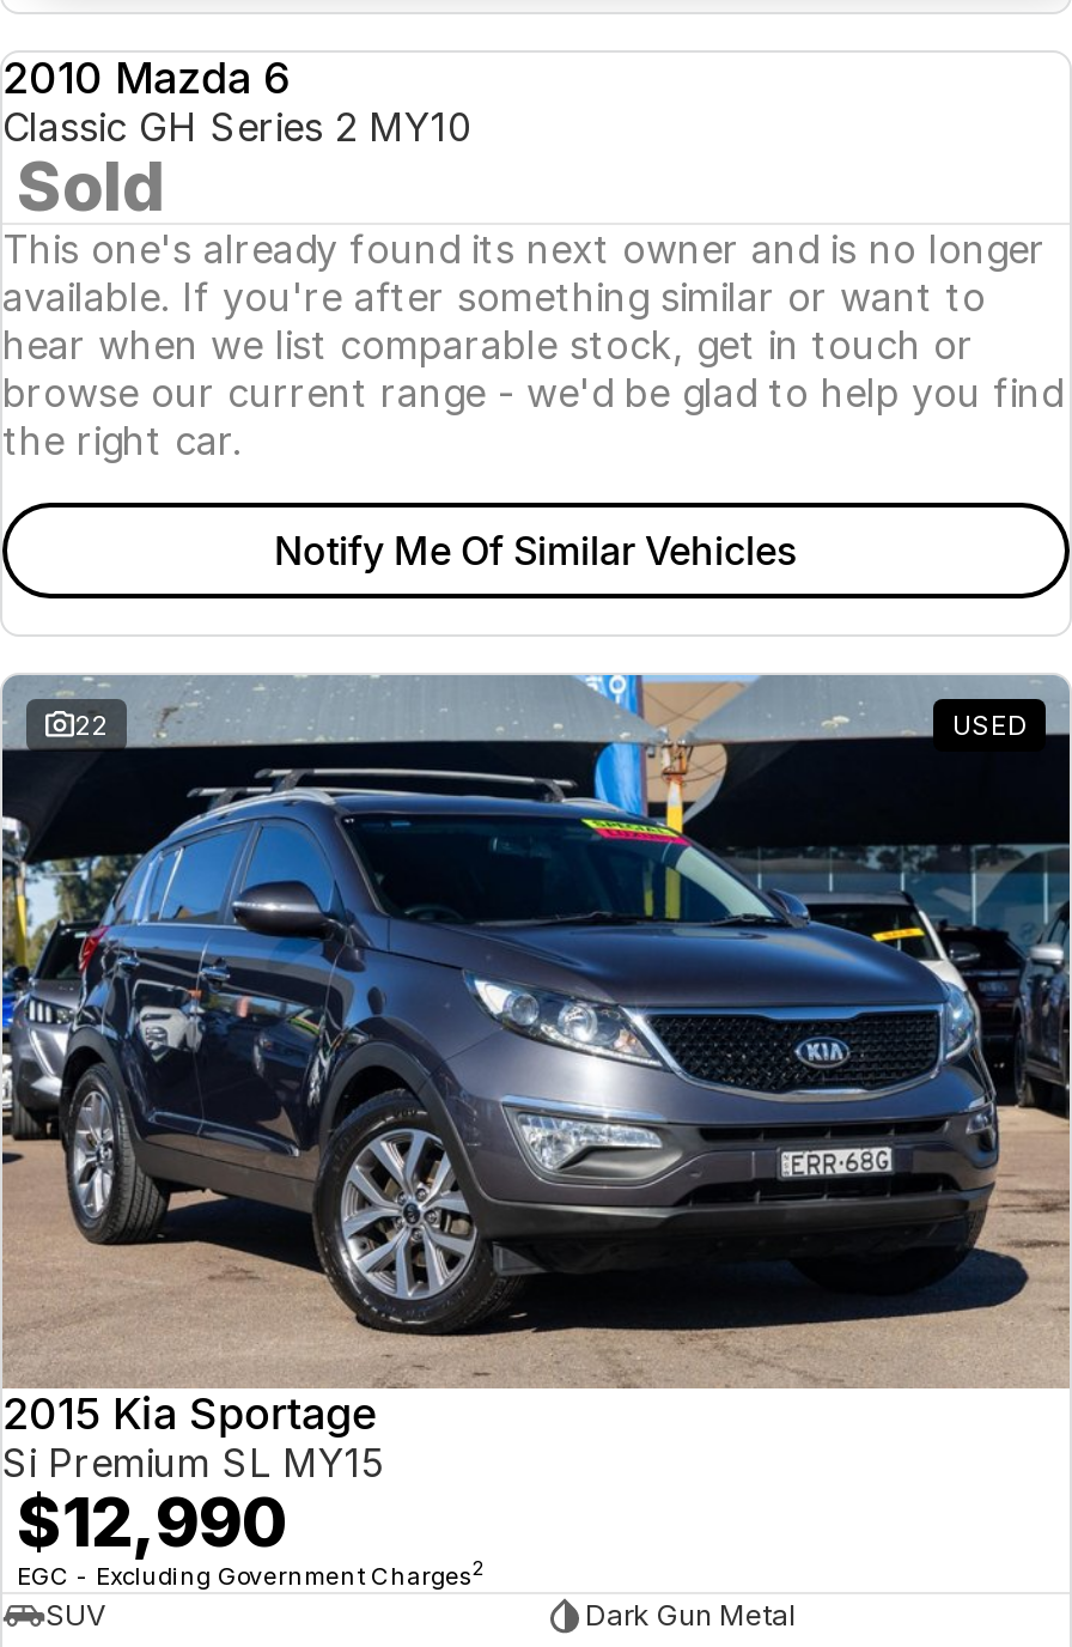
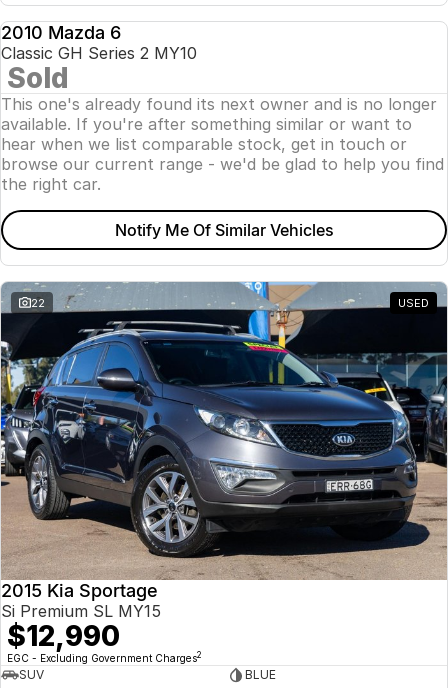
[585,1598,796,1634] Dark Gun Metal -> [244,667,275,682] BLUE

